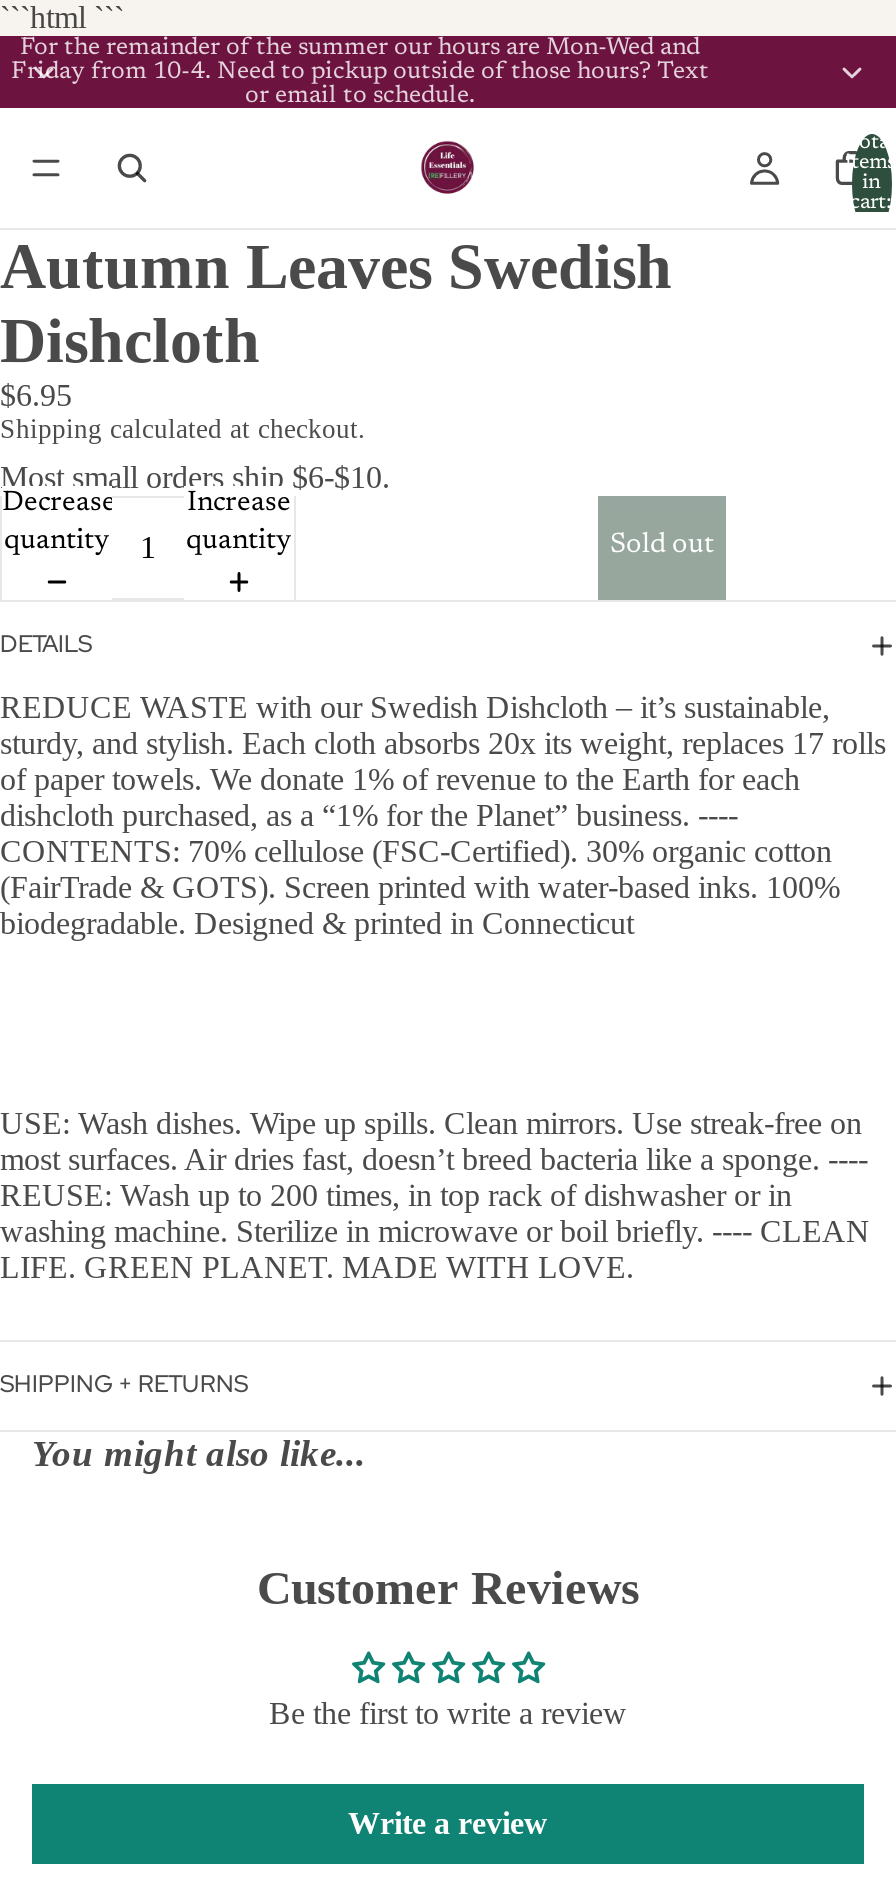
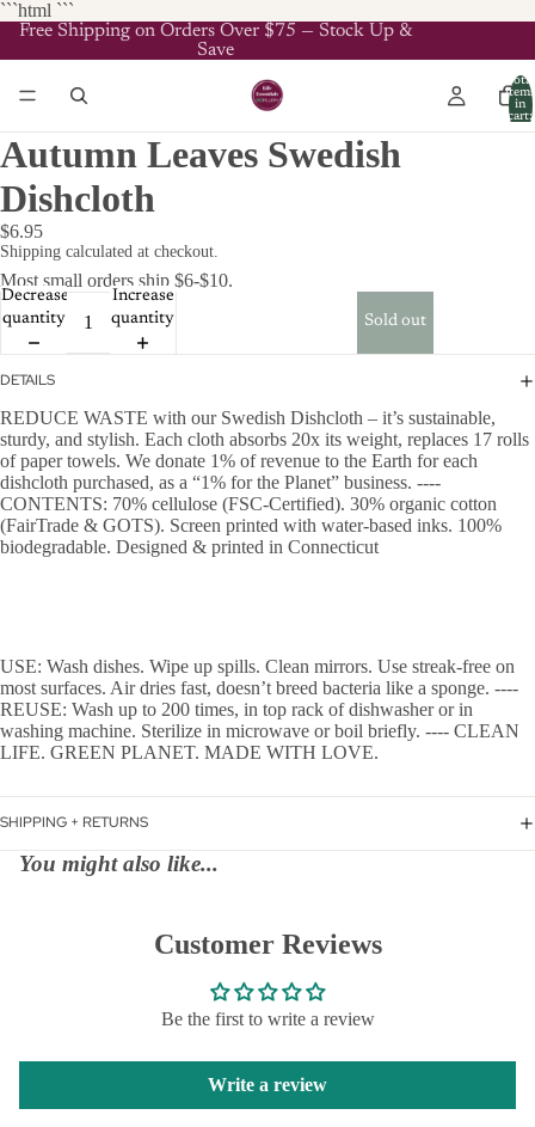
[11,36,709,108] For the remainder of the summer our hours are Mon-Wed and | Friday from 10-4. Need to pickup outside of those hours? Text | or email to schedule. -> [19,22,411,60] Free Shipping on Orders Over $75 — Stock Up & | Save

